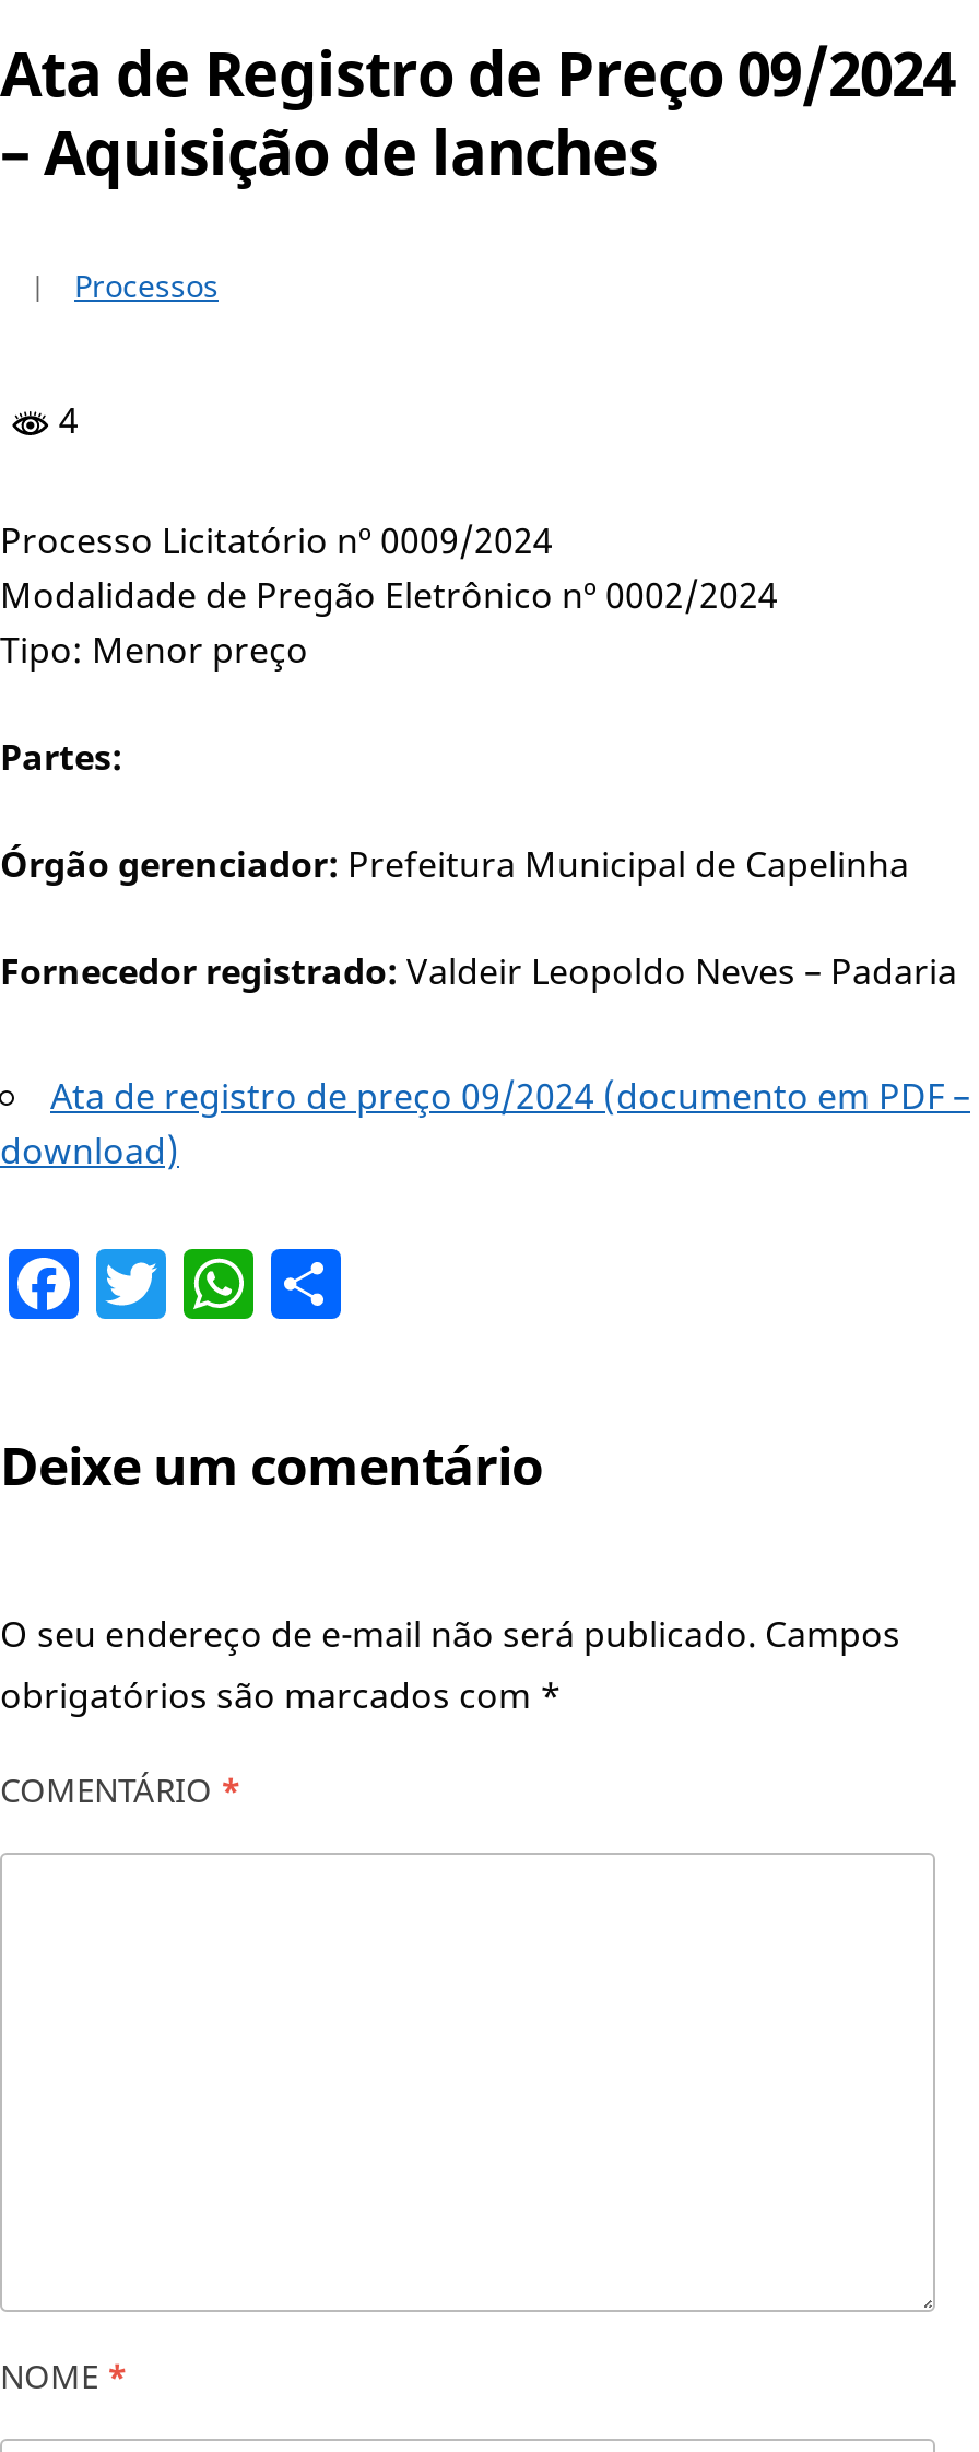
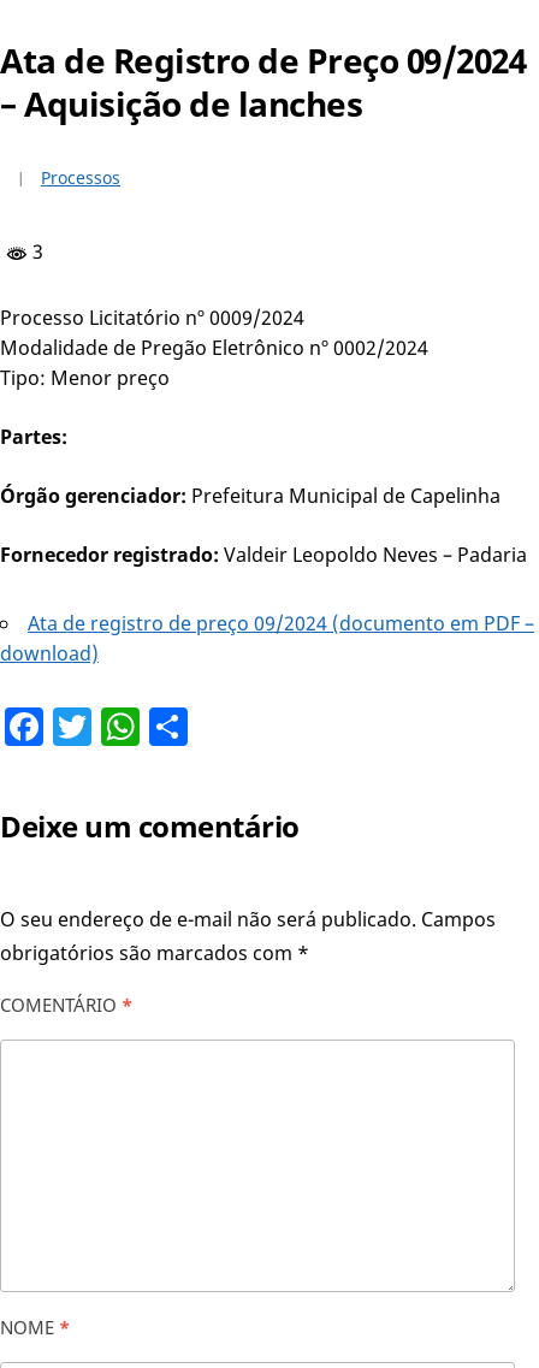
[50,395,79,443] 4 -> [28,238,43,264] 3

